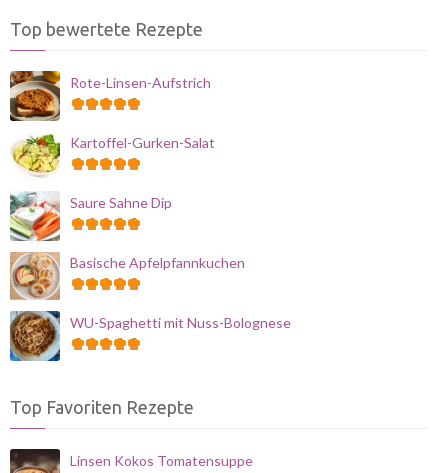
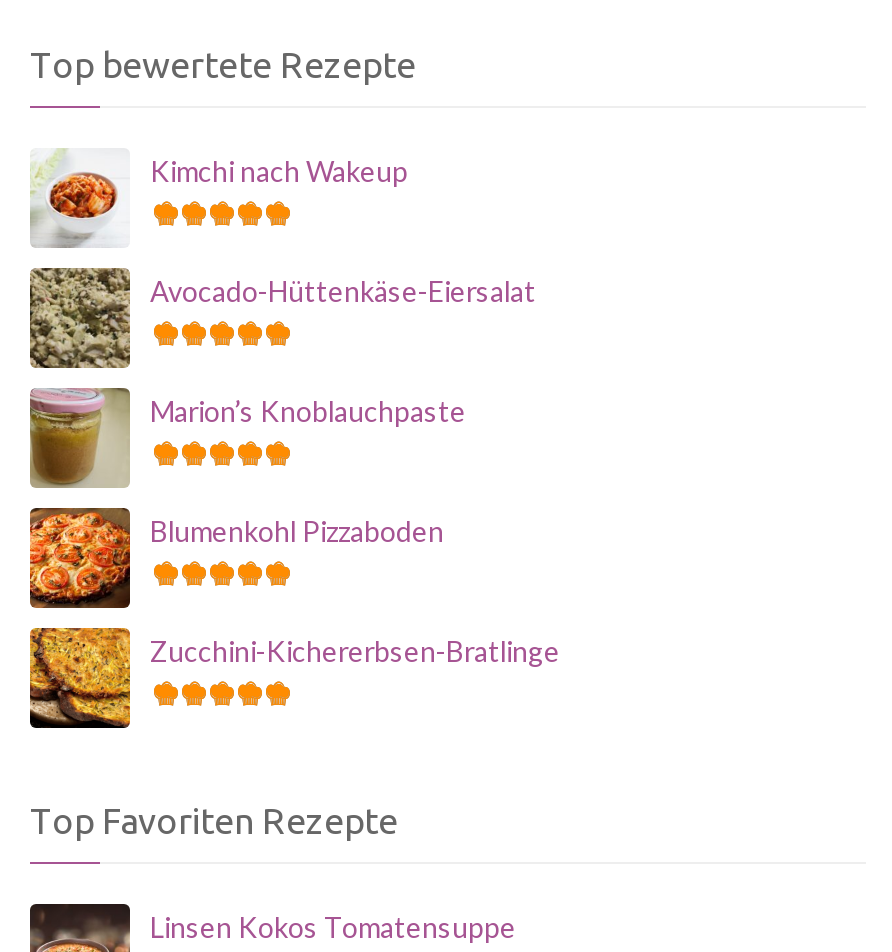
[9,70,211,122] [image] | Rote-Linsen-Aufstrich -> [30,148,408,248] [image] | Kimchi nach Wakeup
[10,131,215,181] [image] | Kartoffel-Gurken-Salat -> [28,266,536,370] [image] | Avocado-Hüttenkäse-Eiersalat
[10,191,172,241] [image] | Saure Sahne Dip -> [30,386,466,488] [image] | Marion’s Knoblauchpaste
[9,251,245,301] [image] | Basische Apfelpfannkuchen -> [28,506,444,610] [image] | Blumenkohl Pizzaboden
[9,310,291,362] [image] | WU-Spaghetti mit Nuss-Bolognese -> [28,626,560,730] [image] | Zucchini-Kichererbsen-Bratlinge

